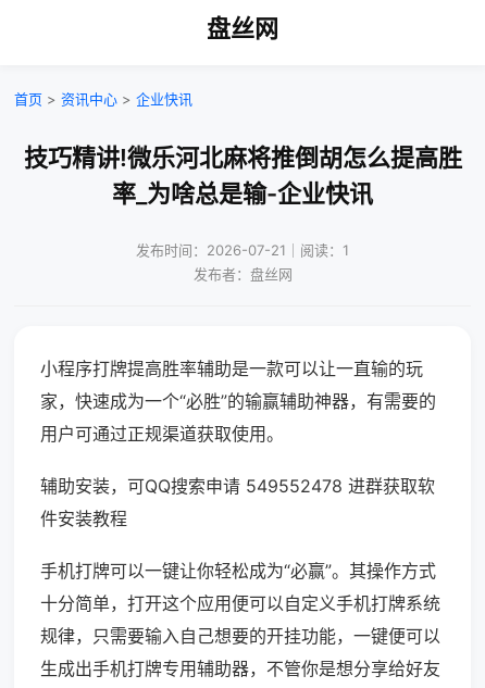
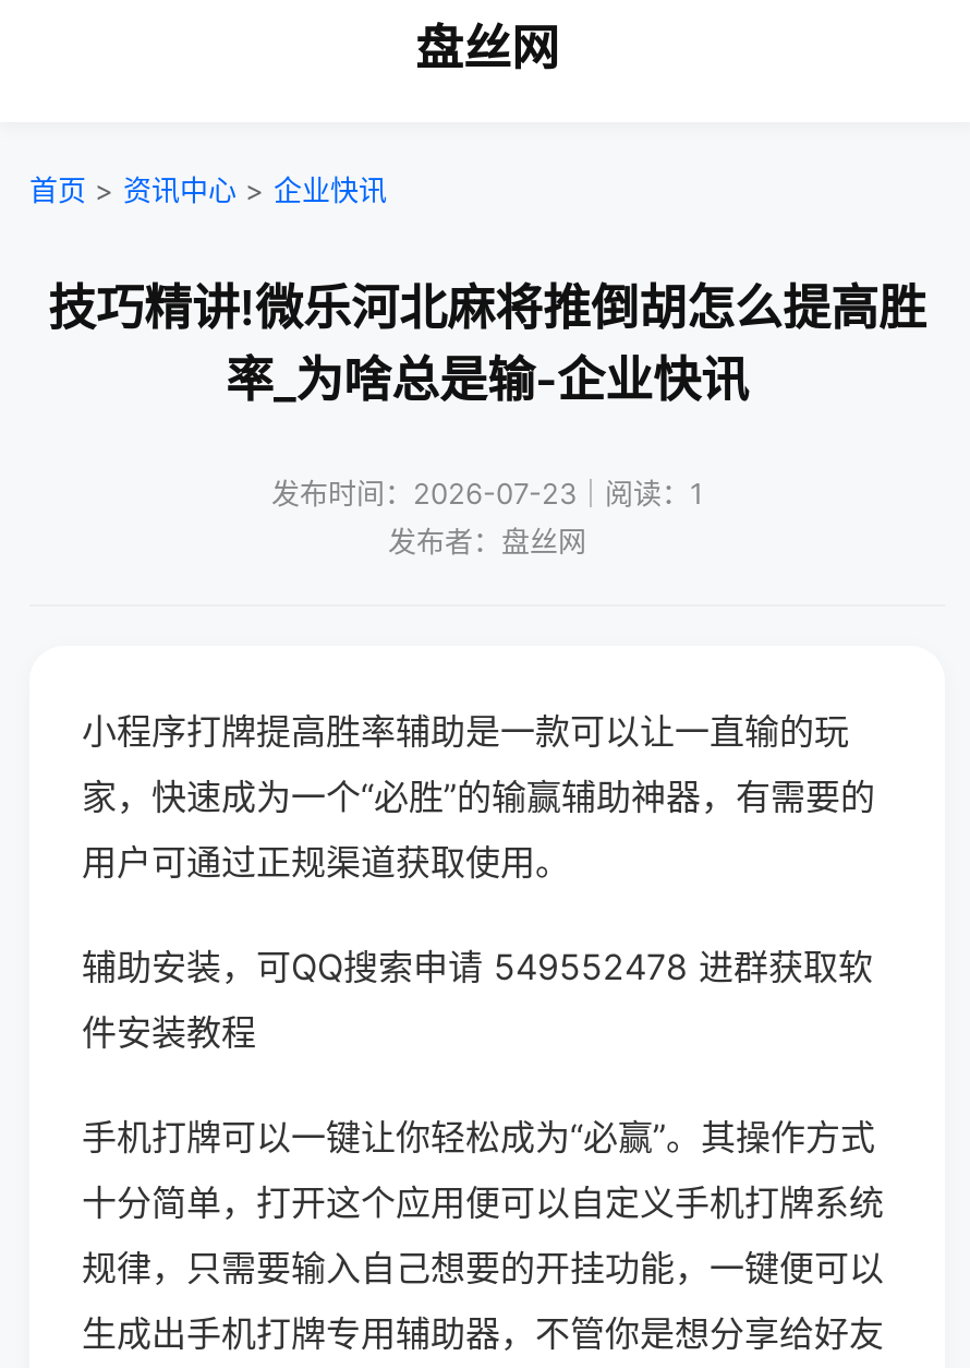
[136,241,349,259] 发布时间：2026-07-21｜阅读：1 -> [271,476,703,511] 发布时间：2026-07-23｜阅读：1

